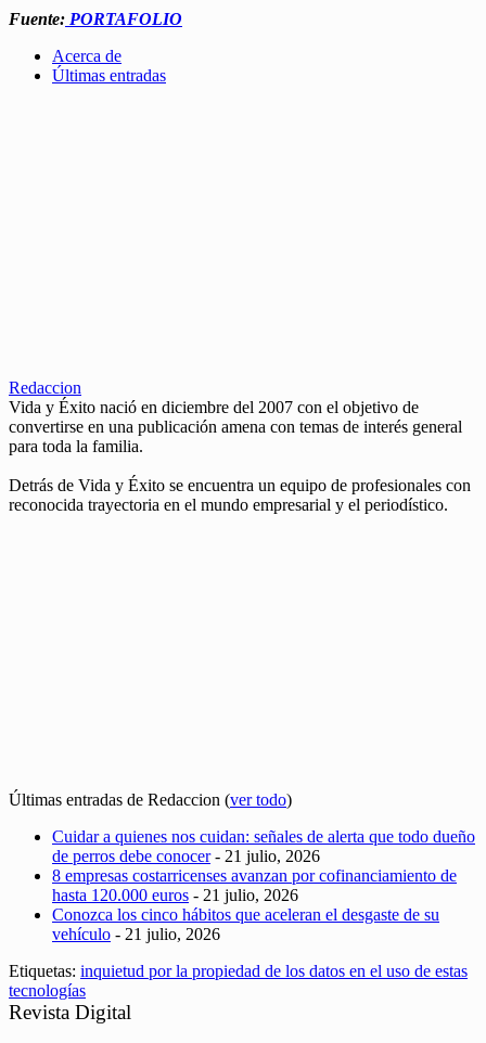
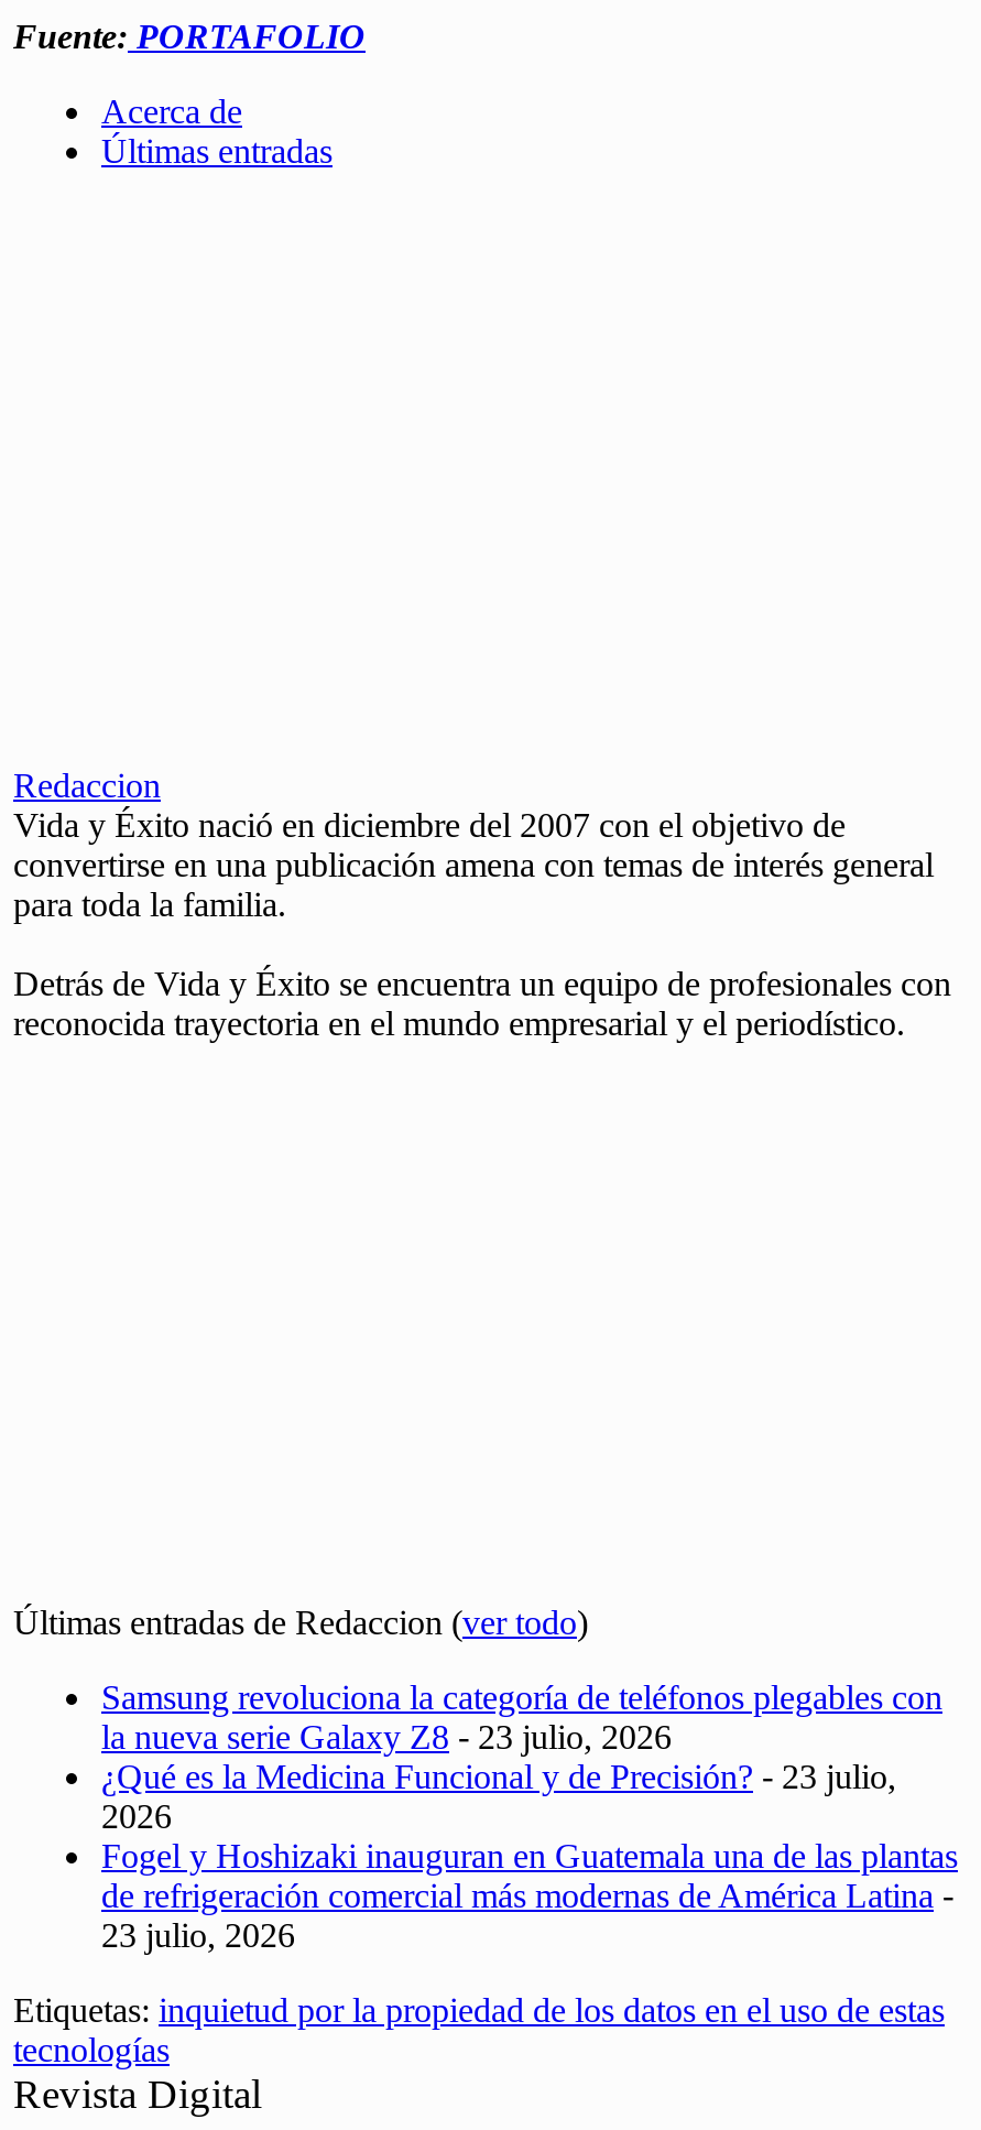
[52,828,475,944] Cuidar a quienes nos cuidan: señales de alerta que todo dueño | de perros debe conocer - 21 julio, 2026 | 8 empresas costarricenses avanzan por cofinanciamiento de | hasta 120.000 euros - 21 julio, 2026 | Conozca los cinco hábitos que aceleran el desgaste de su | vehículo - 21 julio, 2026 -> [101,1679,958,1955] Samsung revoluciona la categoría de teléfonos plegables con | la nueva serie Galaxy Z8 - 23 julio, 2026 | ¿Qué es la Medicina Funcional y de Precisión? - 23 julio, | 2026 | Fogel y Hoshizaki inauguran en Guatemala una de las plantas | de refrigeración comercial más modernas de América Latina - | 23 julio, 2026

